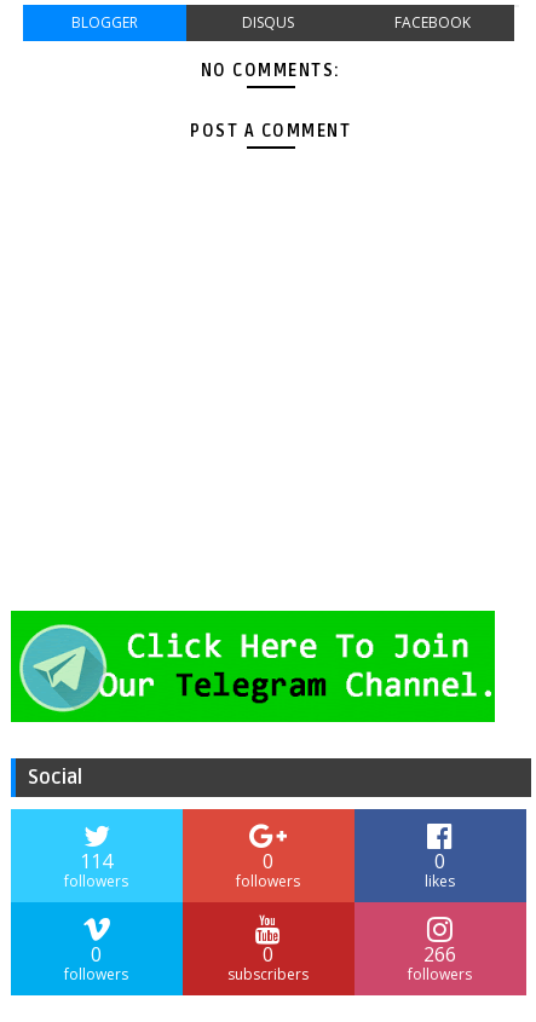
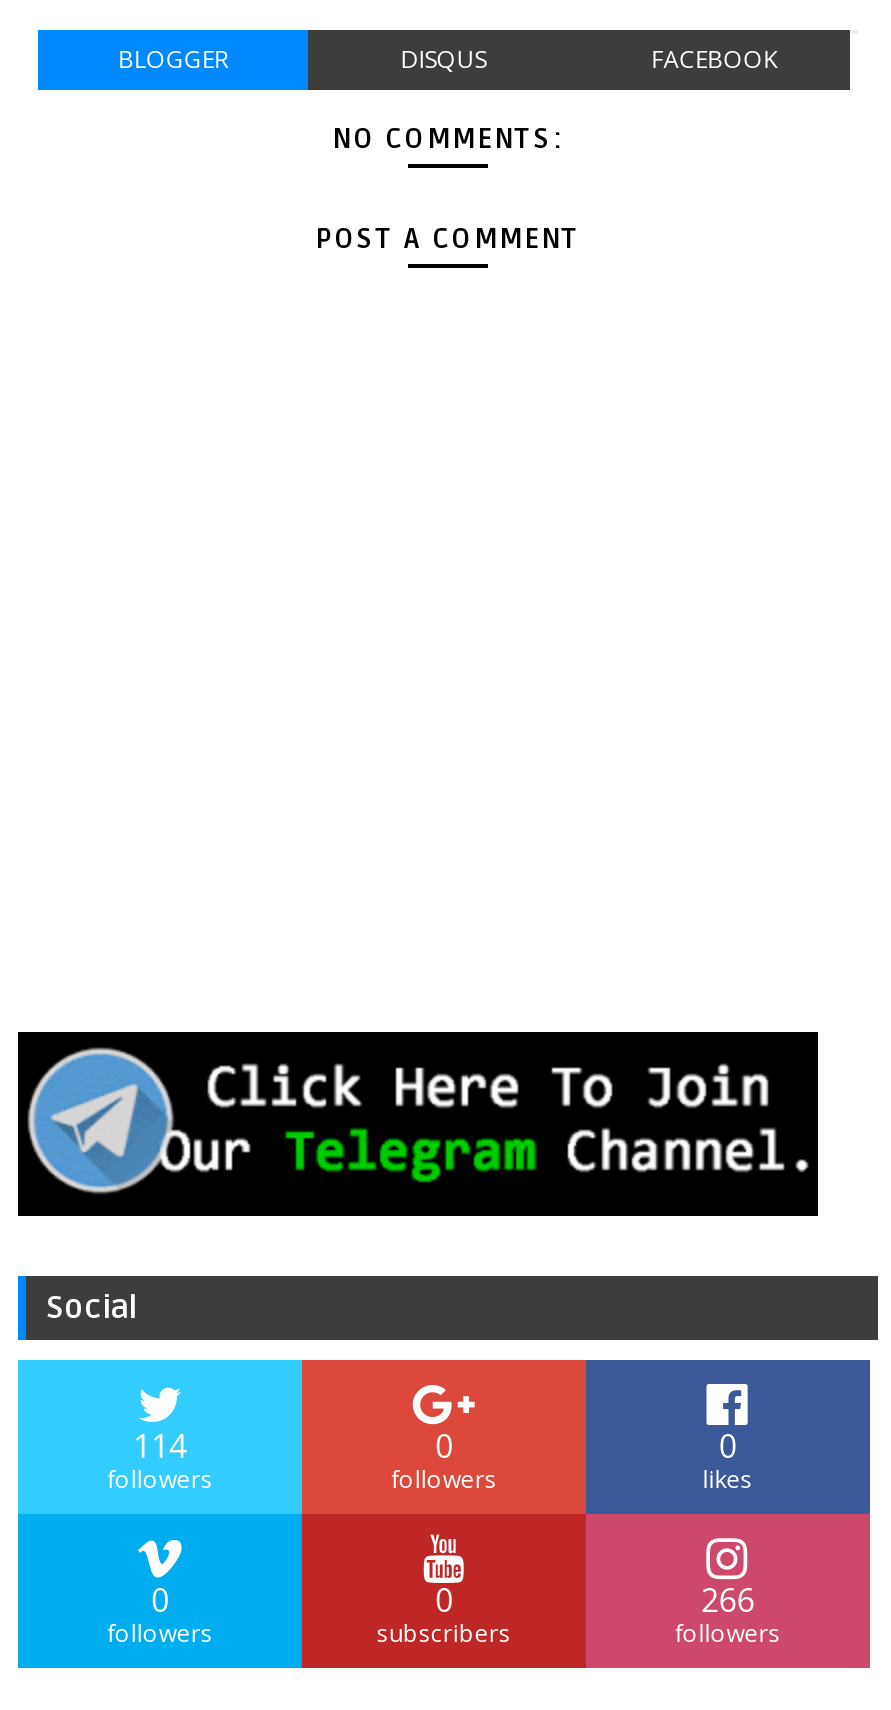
[10,610,496,723] [image] -> [16,1030,820,1218] [image]

